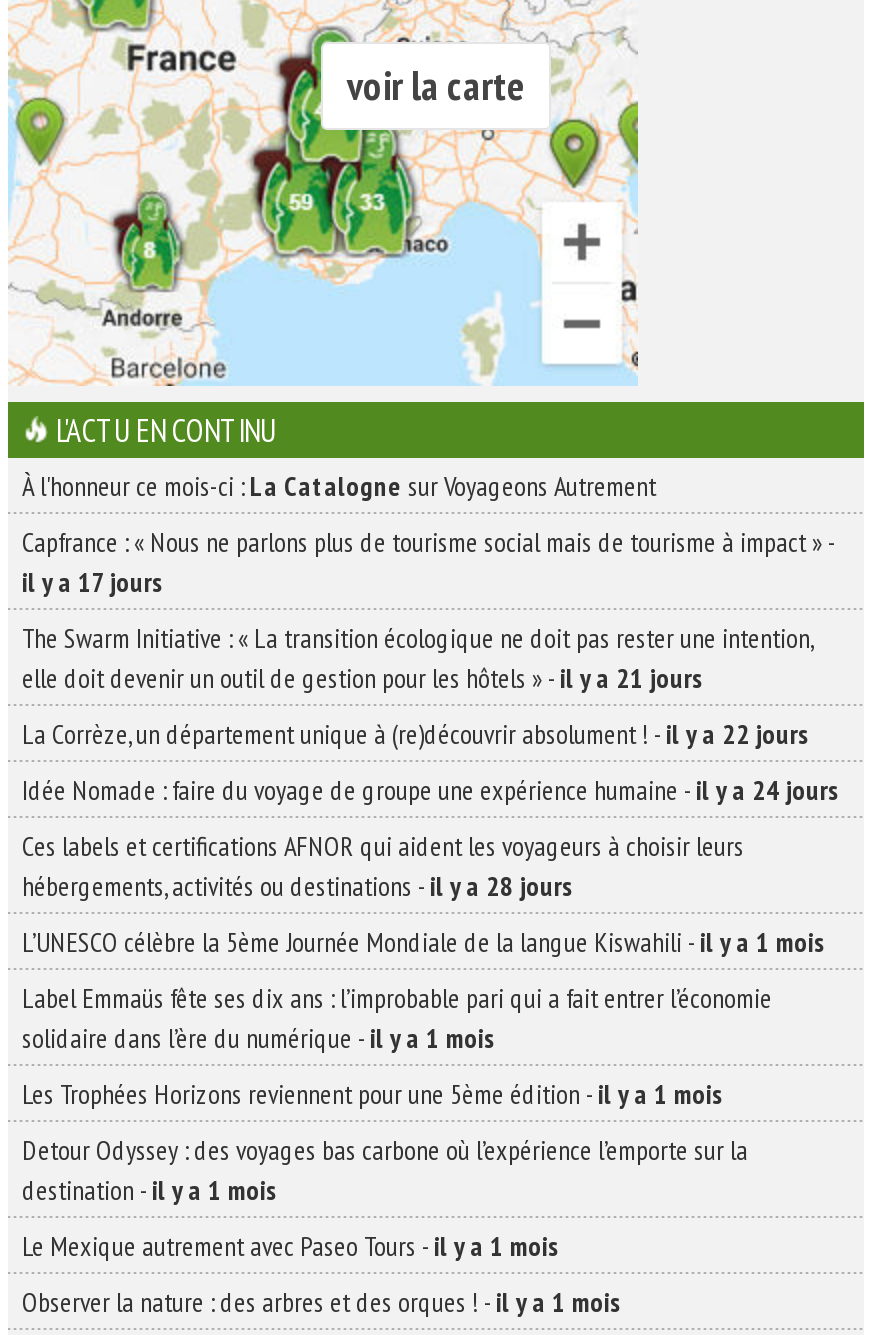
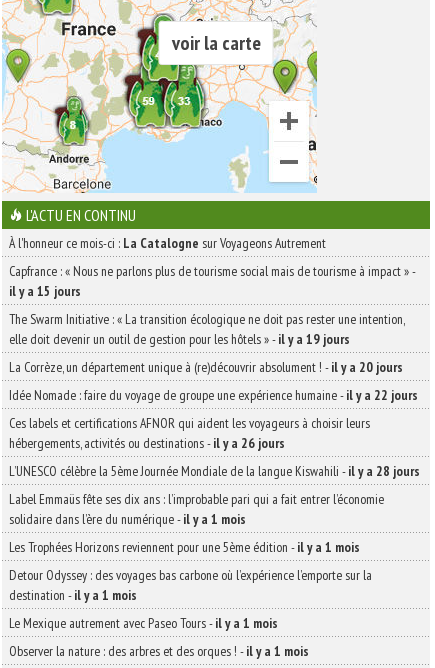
[22,565,164,601] il y a 17 jours -> [9,282,81,300] il y a 15 jours
[22,661,704,697] elle doit devenir un outil de gestion pour les hôtels » - il y a 21 jours -> [9,330,350,348] elle doit devenir un outil de gestion pour les hôtels » - il y a 19 jours
[22,717,810,753] La Corrèze, un département unique à (re)découvrir absolument ! - il y a 22 jours -> [9,358,403,376] La Corrèze, un département unique à (re)découvrir absolument ! - il y a 20 jours
[22,773,840,809] Idée Nomade : faire du voyage de groupe une expérience humaine - il y a 24 jours -> [9,386,418,404] Idée Nomade : faire du voyage de groupe une expérience humaine - il y a 22 jours
[22,869,574,905] hébergements, activités ou destinations - il y a 28 jours -> [9,434,285,452] hébergements, activités ou destinations - il y a 26 jours
[22,925,826,961] L’UNESCO célèbre la 5ème Journée Mondiale de la langue Kiswahili - il y a 1 mois -> [9,462,420,480] L’UNESCO célèbre la 5ème Journée Mondiale de la langue Kiswahili - il y a 28 jours

